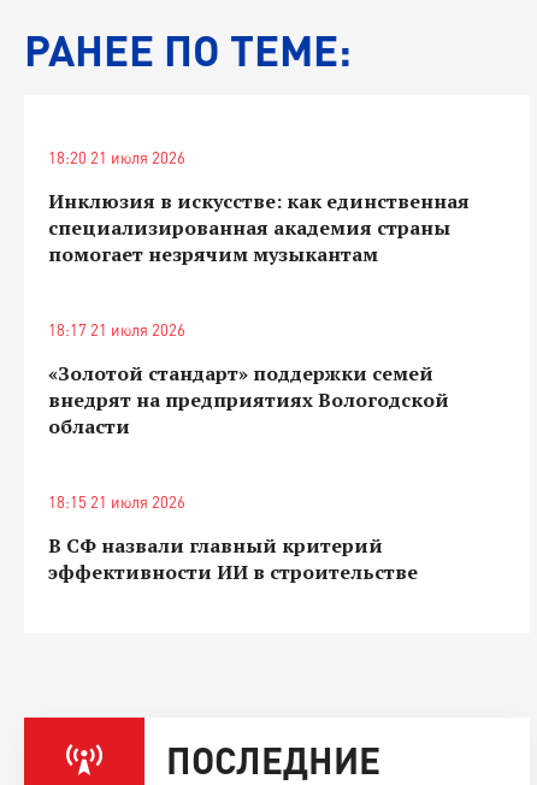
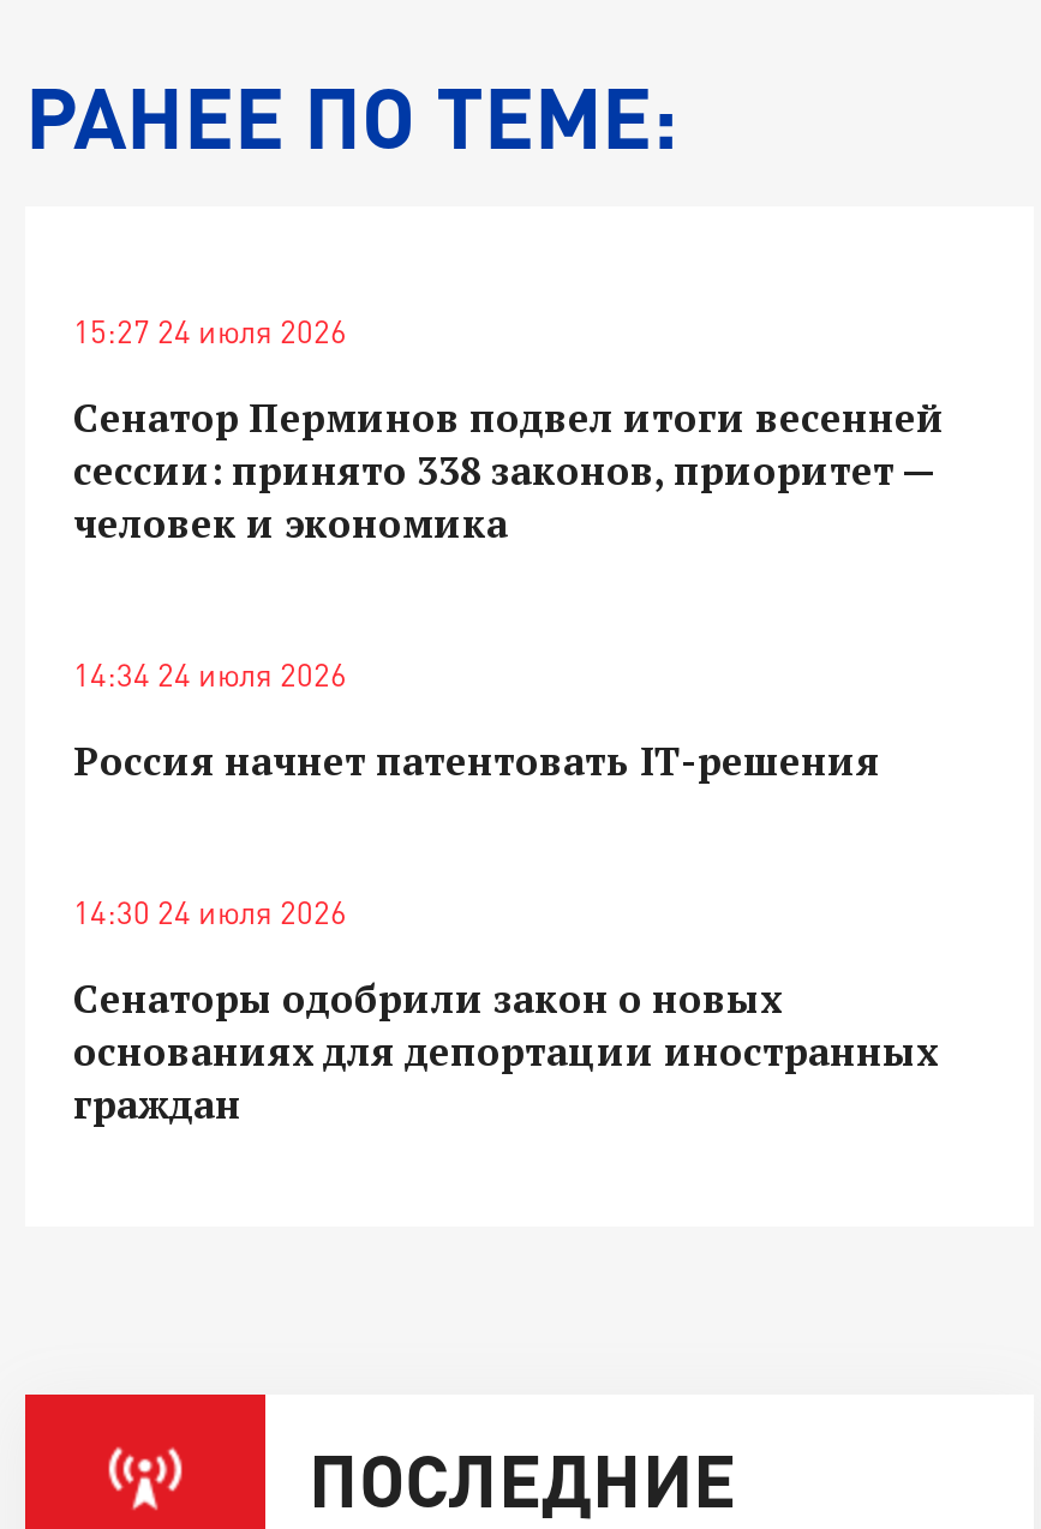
[48,148,185,167] 18:20 21 июля 2026 -> [73,312,347,350] 15:27 24 июля 2026
[48,188,470,267] Инклюзия в искусстве: как единственная | специализированная академия страны | помогает незрячим музыкантам -> [73,391,945,550] Сенатор Перминов подвел итоги весенней | сессии: принято 338 законов, приоритет — | человек и экономика
[48,320,185,340] 18:17 21 июля 2026 -> [73,655,347,694] 14:34 24 июля 2026
[48,360,449,439] «Золотой стандарт» поддержки семей | внедрят на предприятиях Вологодской | области -> [73,734,880,787] Россия начнет патентовать IT-решения
[48,492,185,512] 18:15 21 июля 2026 -> [73,893,347,931] 14:30 24 июля 2026
[48,532,418,585] В СФ назвали главный критерий | эффективности ИИ в строительстве -> [73,972,938,1131] Сенаторы одобрили закон о новых | основаниях для депортации иностранных | граждан

